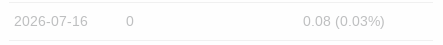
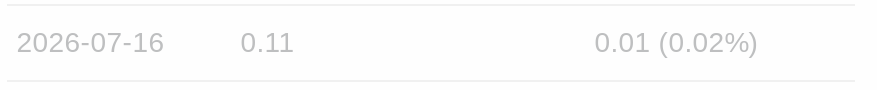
[126,13,134,29] 0 -> [241,26,295,58] 0.11
[303,13,385,29] 0.08 (0.03%) -> [595,26,759,58] 0.01 (0.02%)

